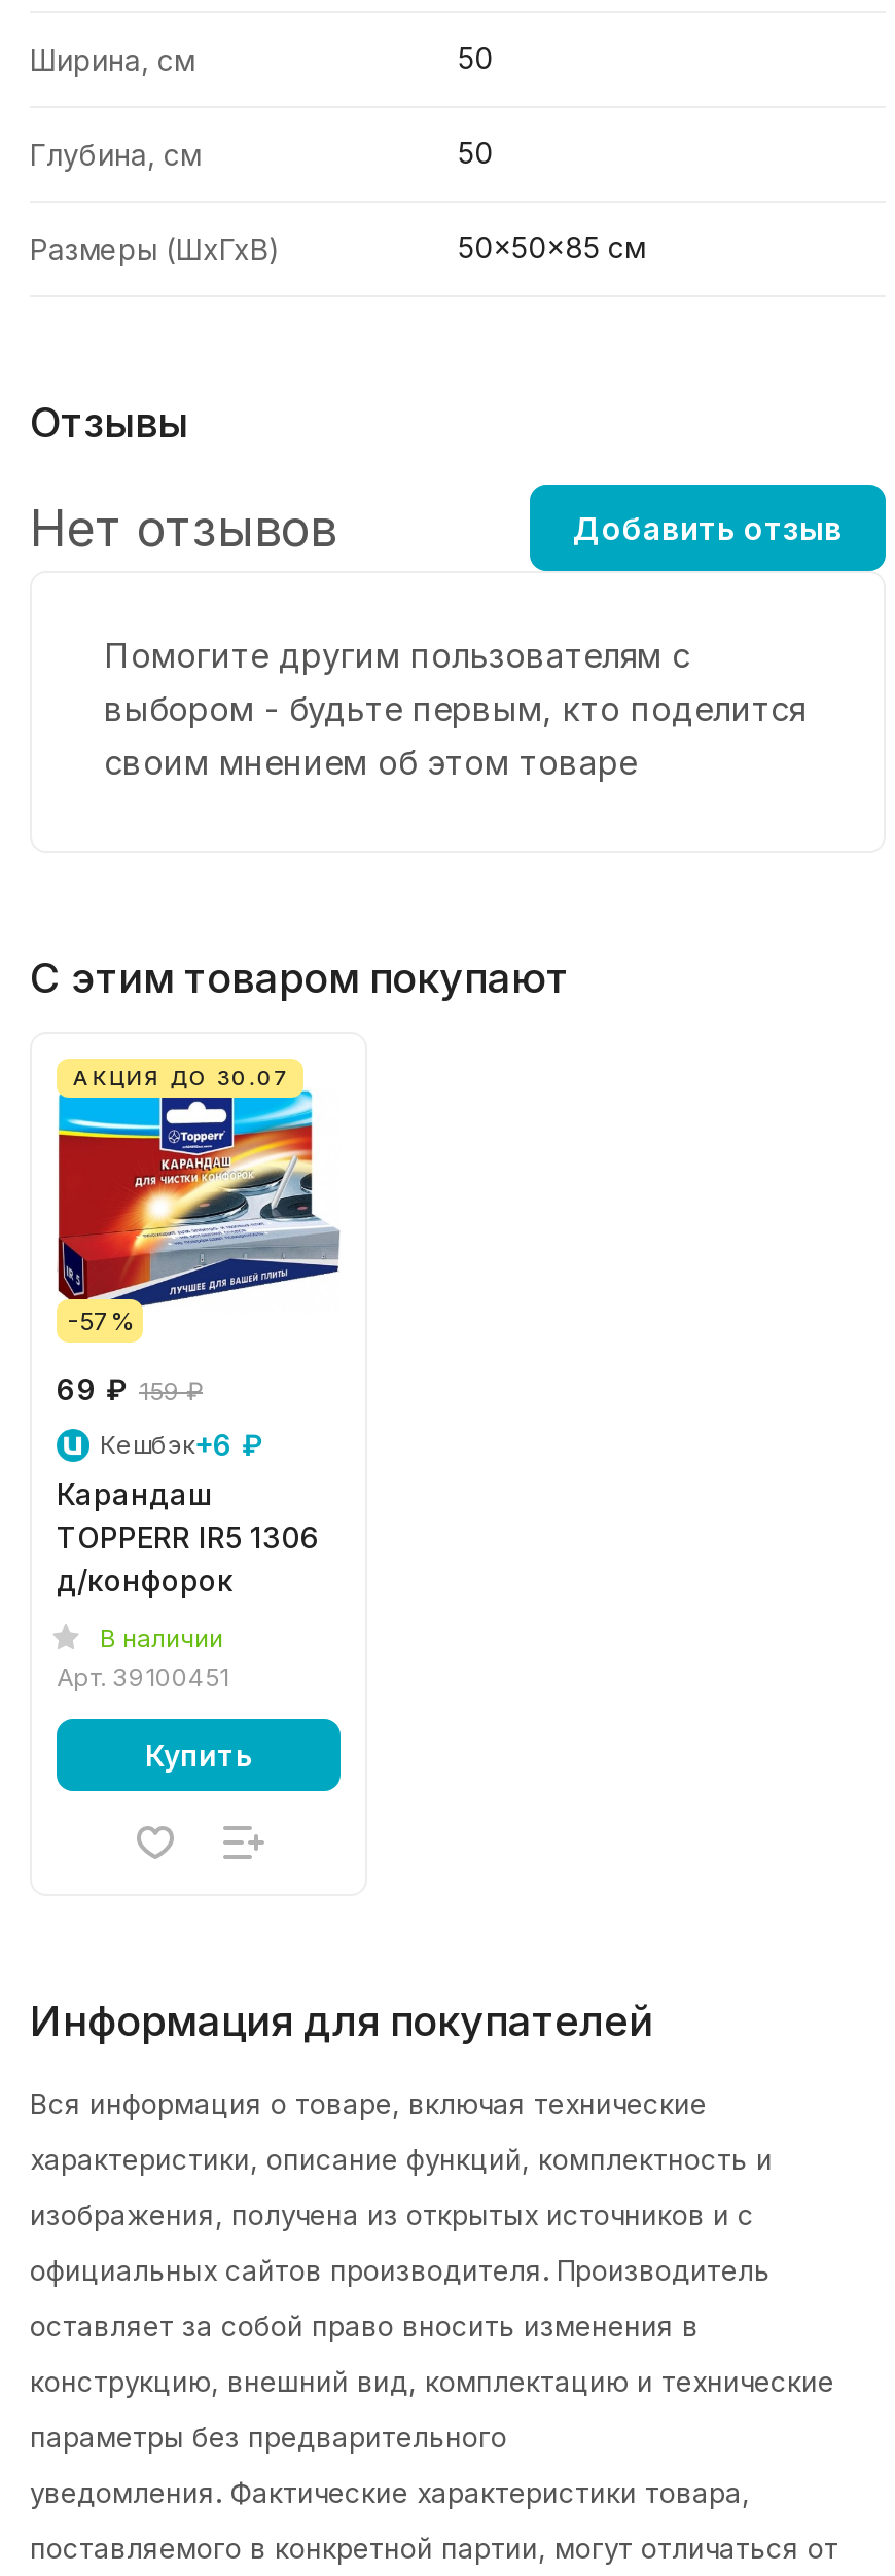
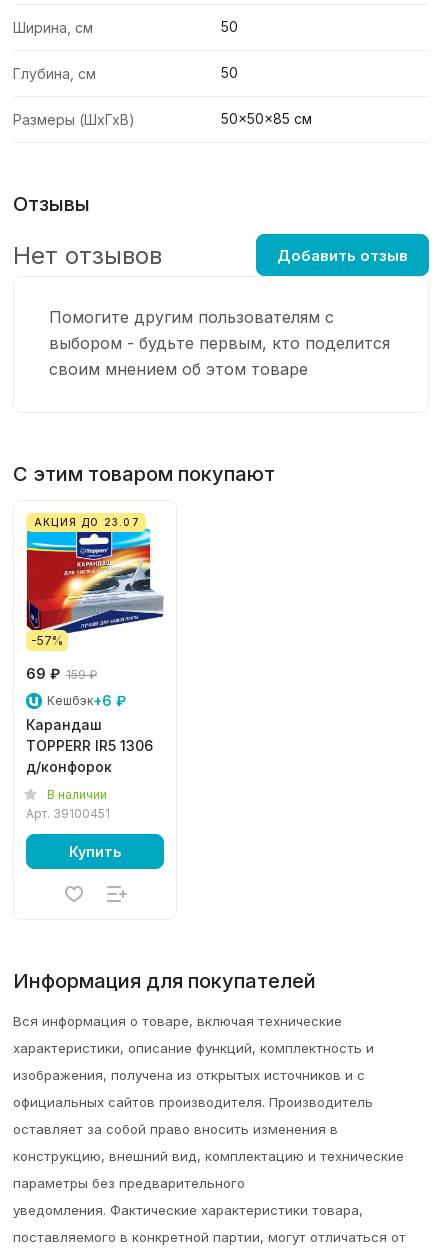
[73,1066,291,1090] АКЦИЯ ДО 30.07 -> [34,516,140,528] АКЦИЯ ДО 23.07

